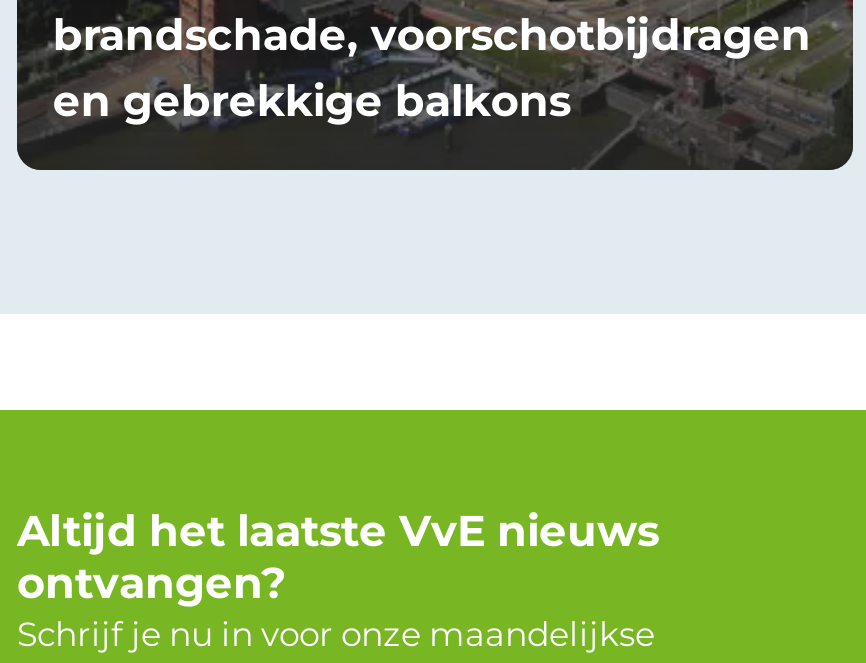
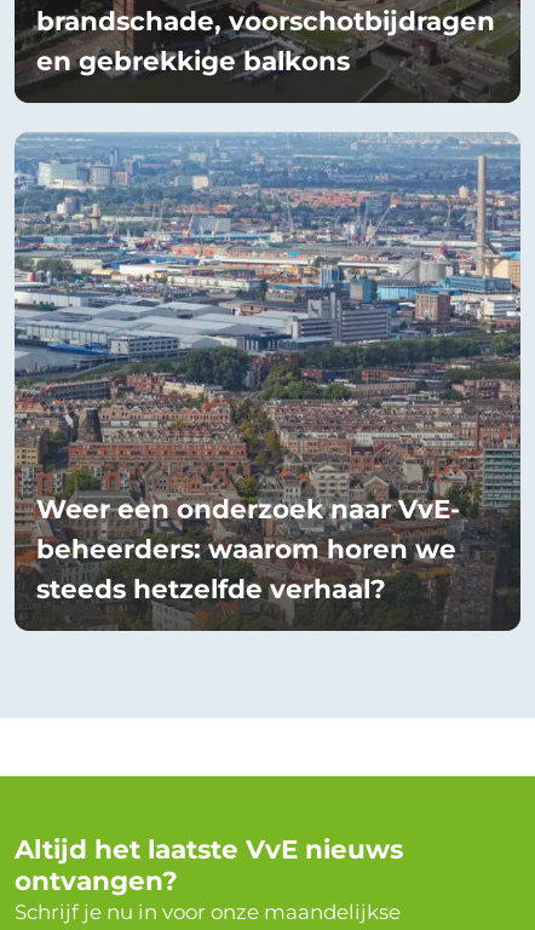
none -> [13,132,522,631] [image] | Weer een onderzoek naar VvE- | beheerders: waarom horen we | steeds hetzelfde verhaal?

